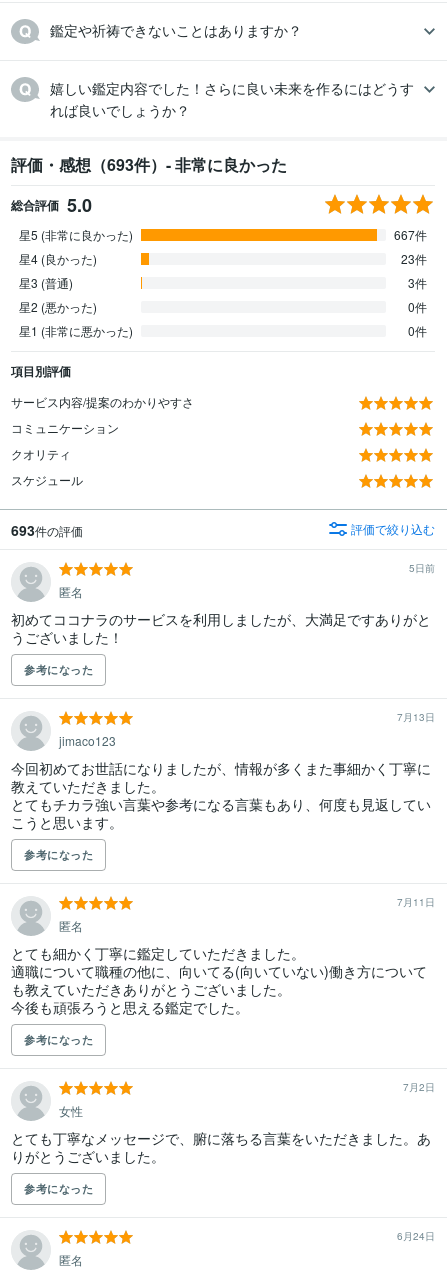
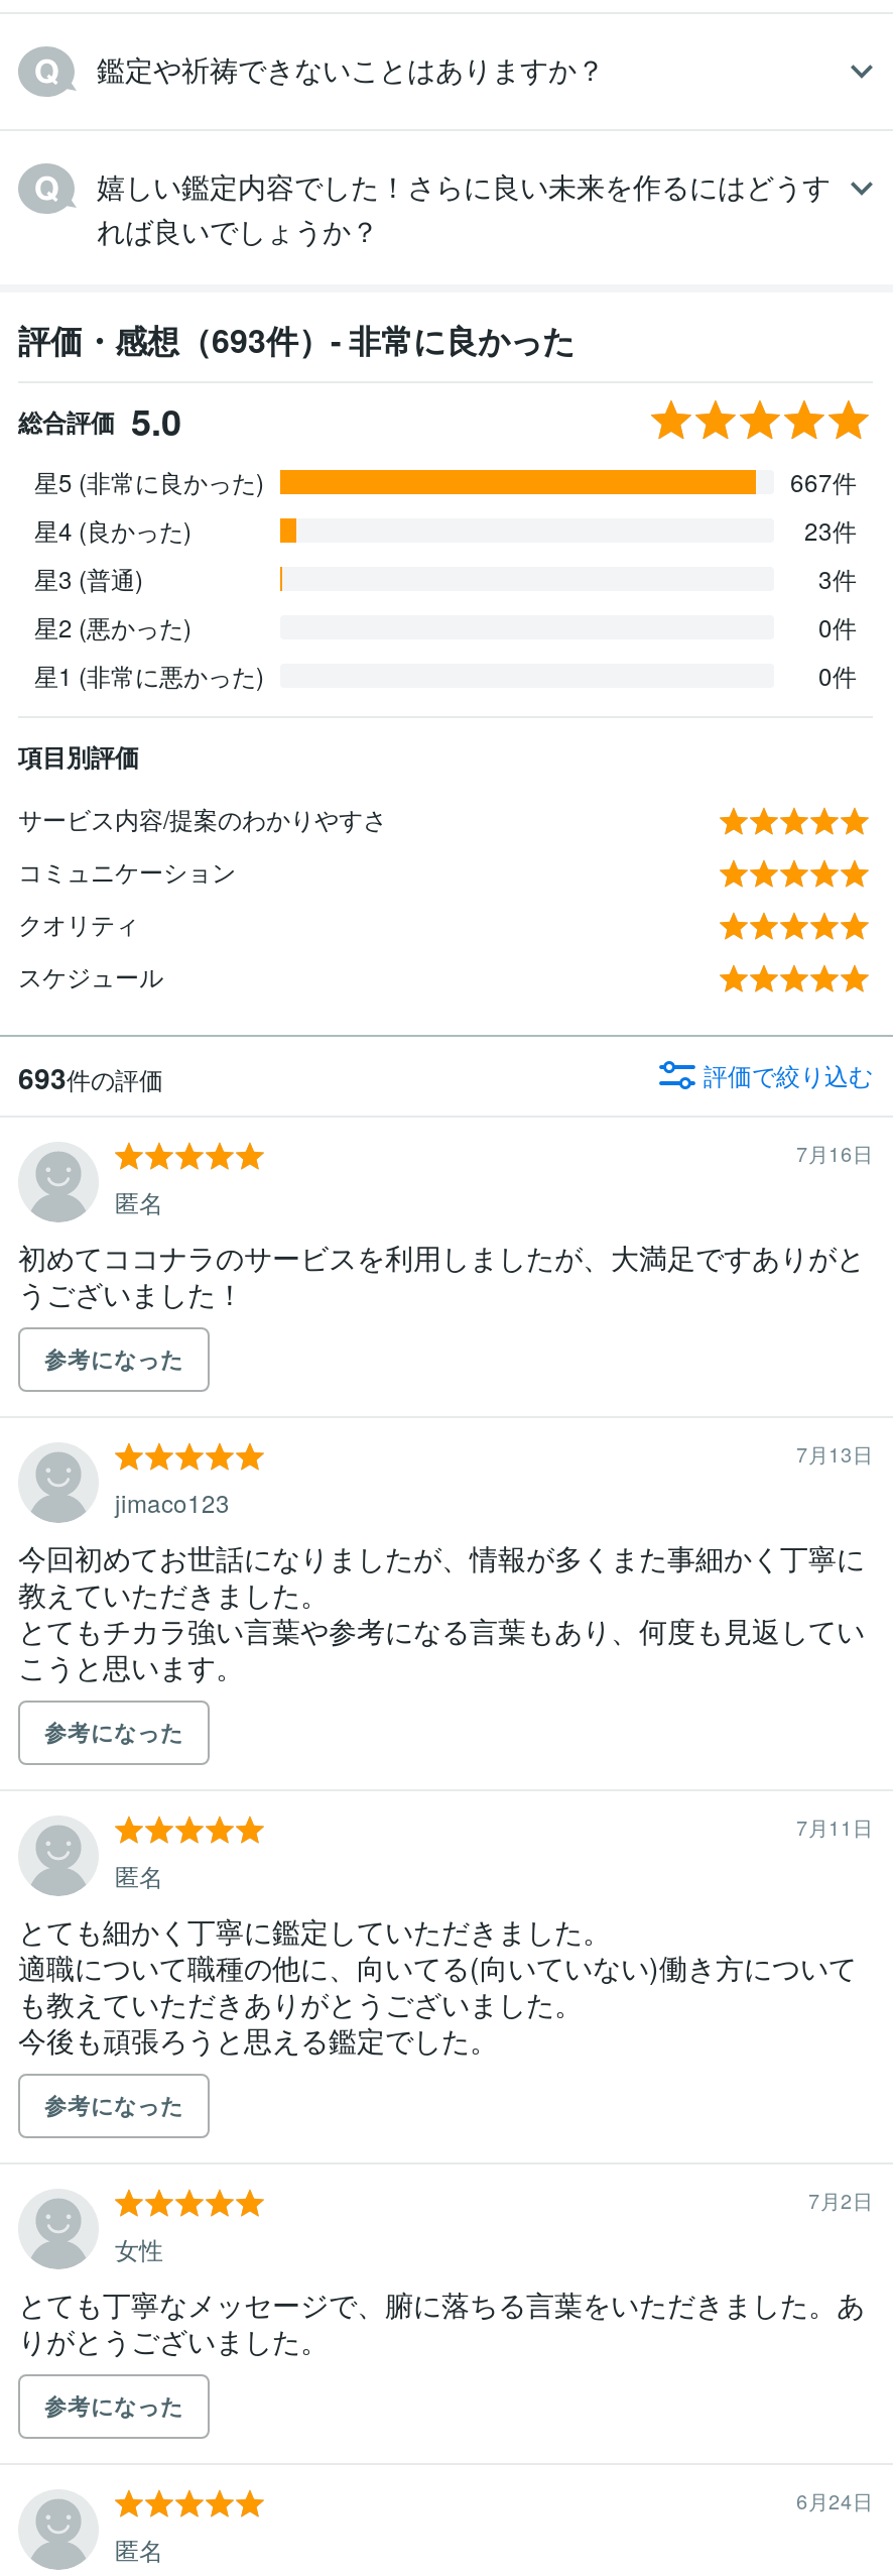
[409,561,435,575] 5日前 -> [796,1140,873,1168] 7月16日

